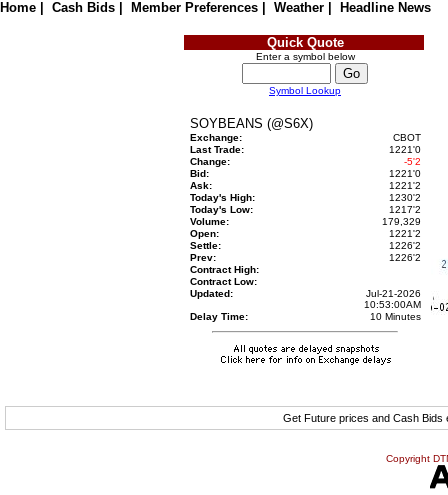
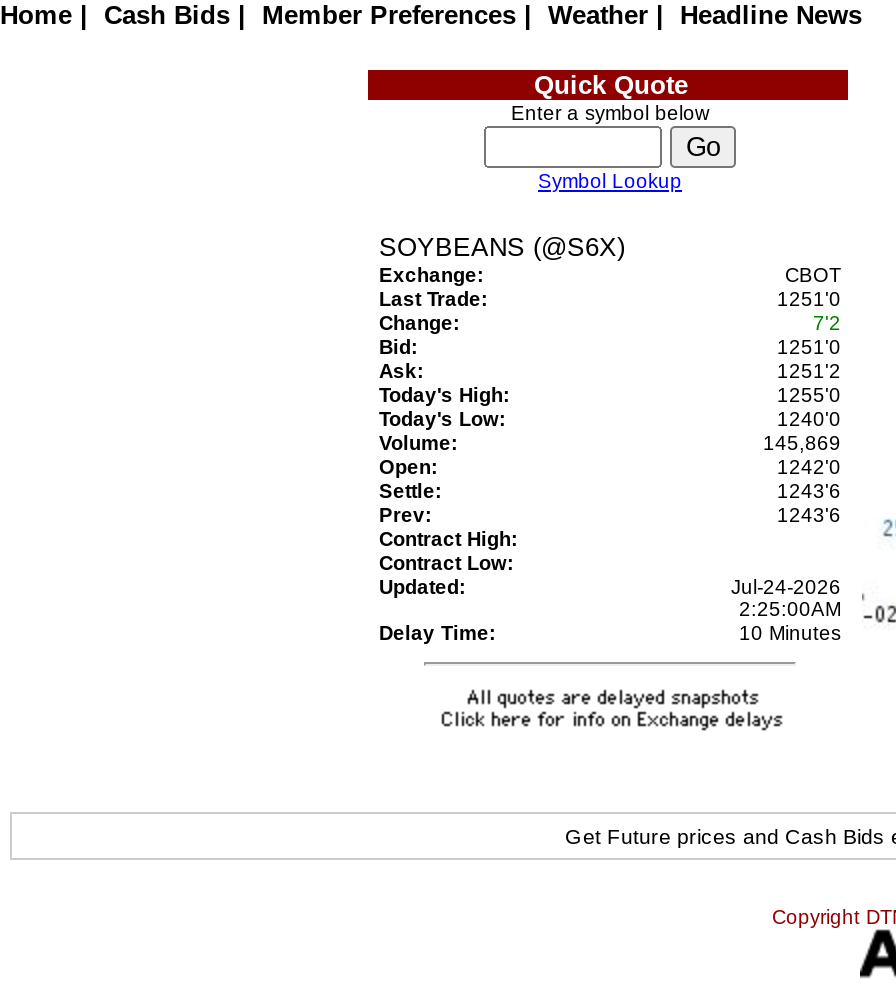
[388,144,420,155] 1221'0 -> [777,288,841,310] 1251'0
[403,156,420,167] -5'2 -> [813,312,841,334] 7'2
[388,168,420,179] 1221'0 -> [777,336,841,358] 1251'0
[388,180,420,191] 1221'2 -> [777,360,841,382] 1251'2
[388,192,420,203] 1230'2 -> [777,384,841,406] 1255'0
[388,204,420,215] 1217'2 -> [777,408,841,430] 1240'0
[381,216,420,227] 179,329 -> [763,432,841,454] 145,869
[388,228,420,239] 1221'2 -> [777,456,841,478] 1242'0
[388,240,420,251] 1226'2 -> [777,480,841,502] 1243'6
[388,252,420,263] 1226'2 -> [777,504,841,526] 1243'6
[363,288,420,310] Jul-21-2026 | 10:53:00AM -> [731,576,841,620] Jul-24-2026 | 2:25:00AM

